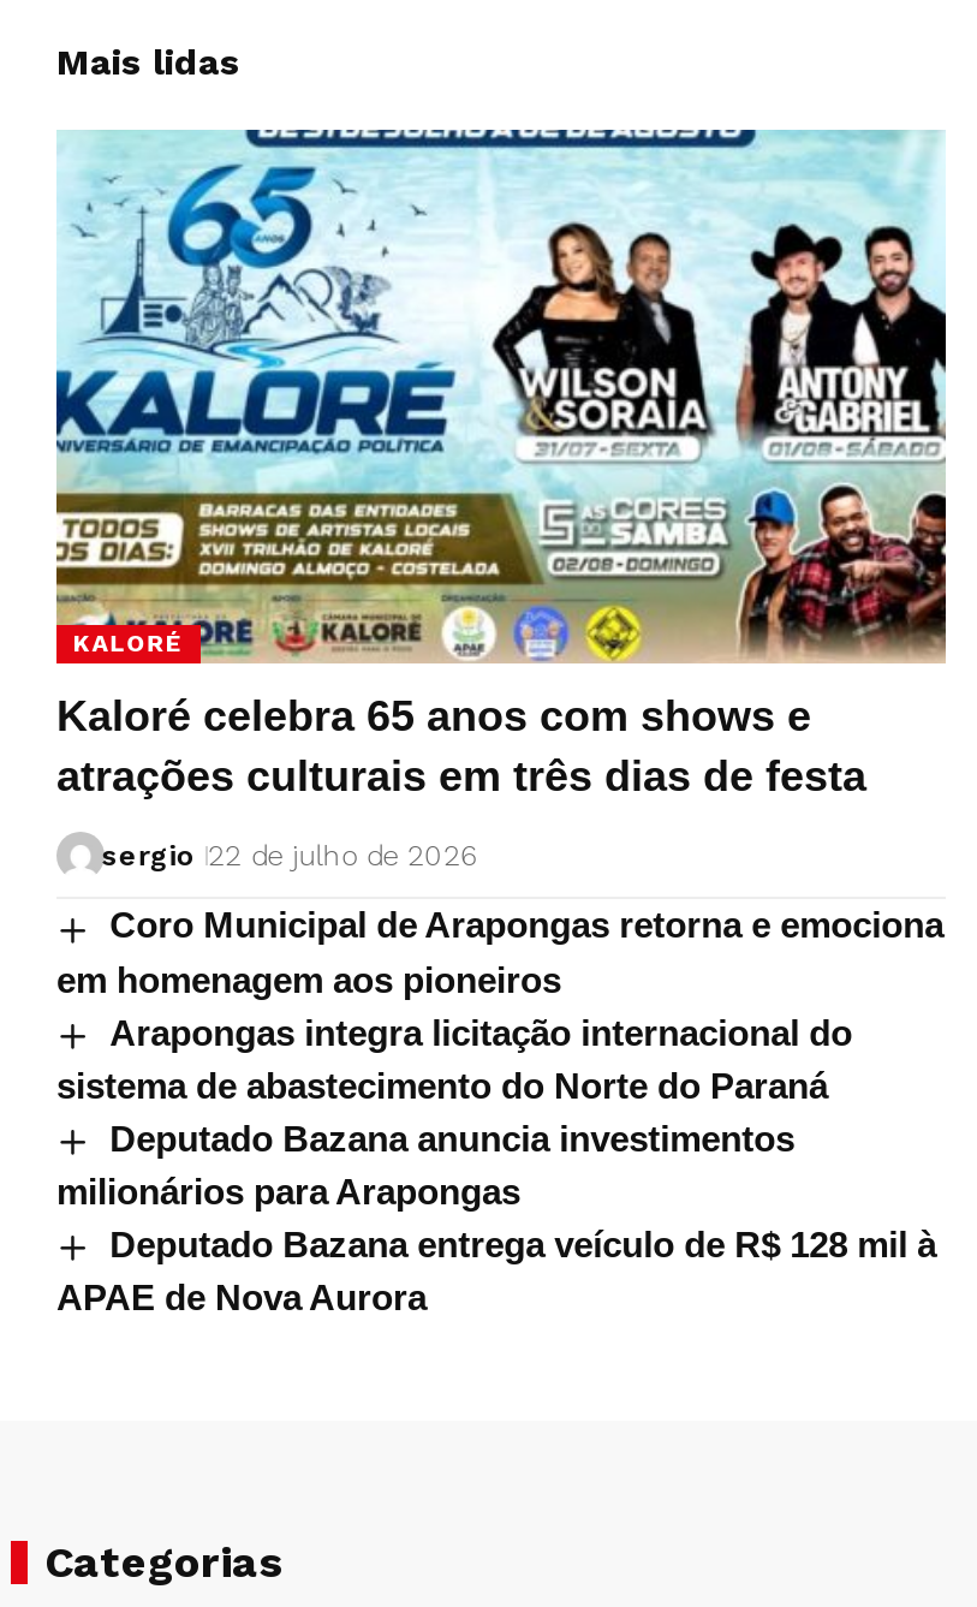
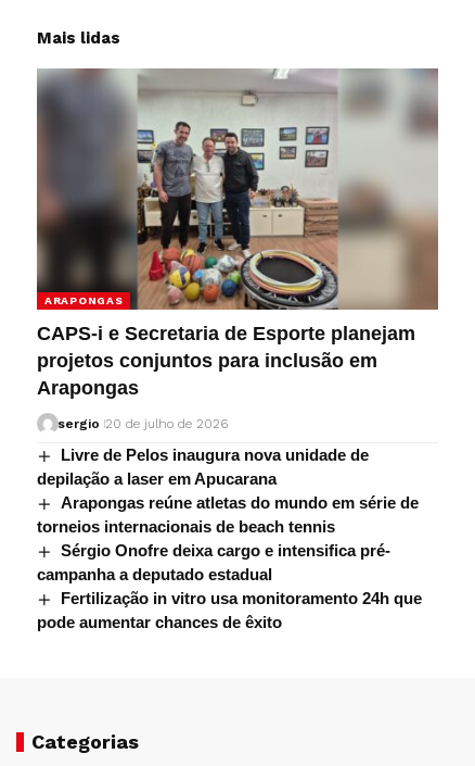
[54,126,948,662] [image] | KALORÉ -> [36,67,439,311] [image] | ARAPONGAS
[56,693,866,801] Kaloré celebra 65 anos com shows e | atrações culturais em três dias de festa -> [37,322,415,399] CAPS-i e Secretaria de Esporte planejam | projetos conjuntos para inclusão em | Arapongas
[102,840,477,873] sergio 22 de julho de 2026 -> [57,416,228,431] sergio 20 de julho de 2026
[56,905,944,1316] Coro Municipal de Arapongas retorna e emociona | em homenagem aos pioneiros | Arapongas integra licitação internacional do | sistema de abastecimento do Norte do Paraná | Deputado Bazana anuncia investimentos | milionários para Arapongas | Deputado Bazana entrega veículo de R$ 128 mil à | APAE de Nova Aurora -> [37,445,422,631] Livre de Pelos inaugura nova unidade de | depilação a laser em Apucarana | Arapongas reúne atletas do mundo em série de | torneios internacionais de beach tennis | Sérgio Onofre deixa cargo e intensifica pré- | campanha a deputado estadual | Fertilização in vitro usa monitoramento 24h que | pode aumentar chances de êxito

